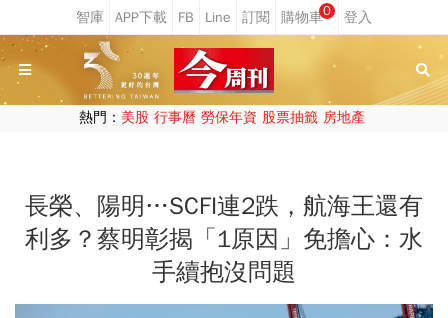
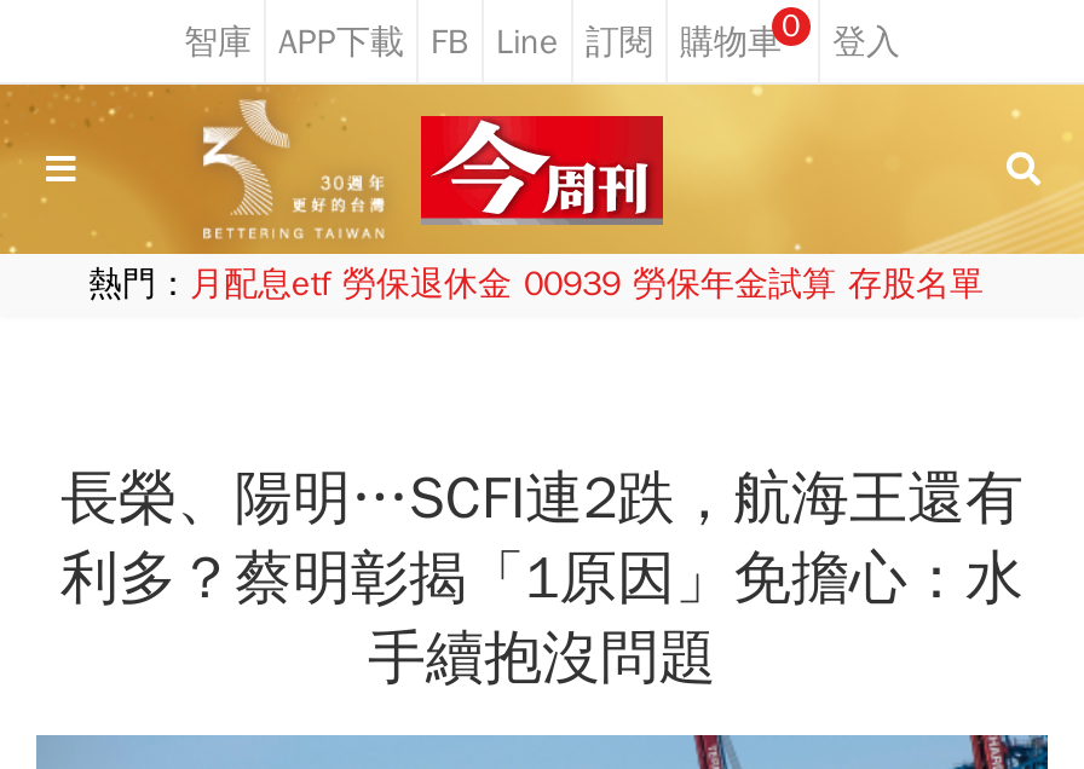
[78,109,364,126] 熱門：美股 行事曆 勞保年資 股票抽籤 房地產 -> [88,264,984,305] 熱門：月配息etf 勞保退休金 00939 勞保年金試算 存股名單

